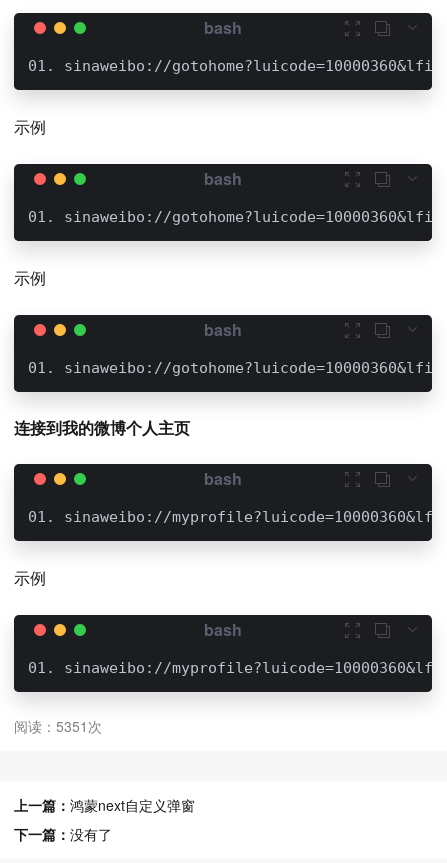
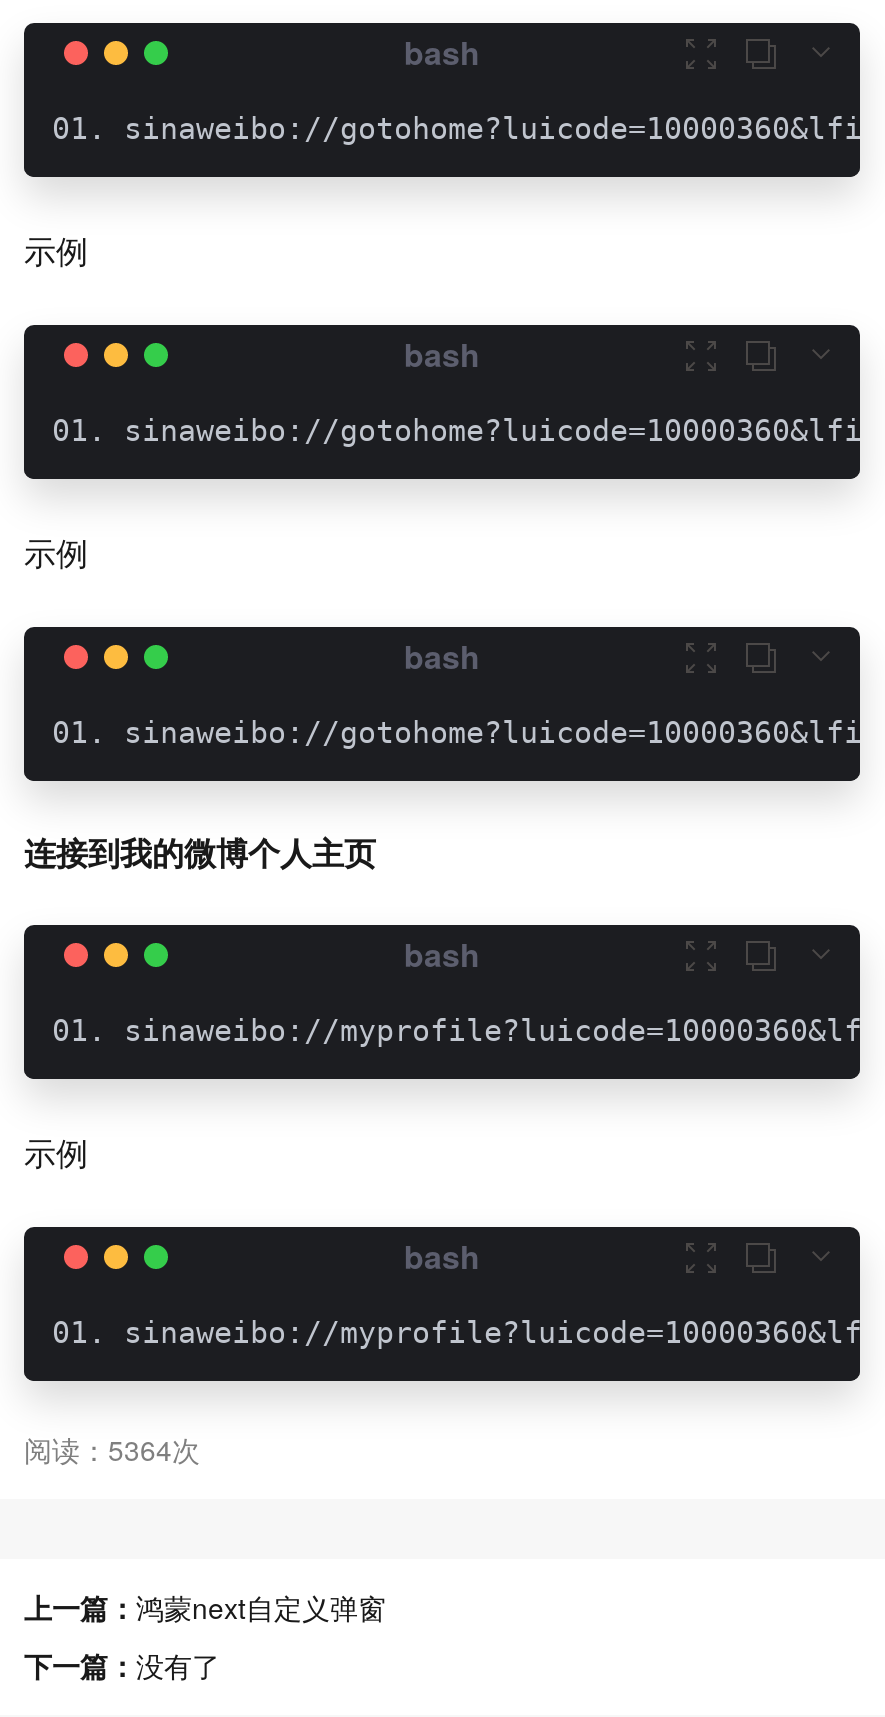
[14,716,102,736] 阅读：5351次 -> [24,1429,200,1469] 阅读：5364次

